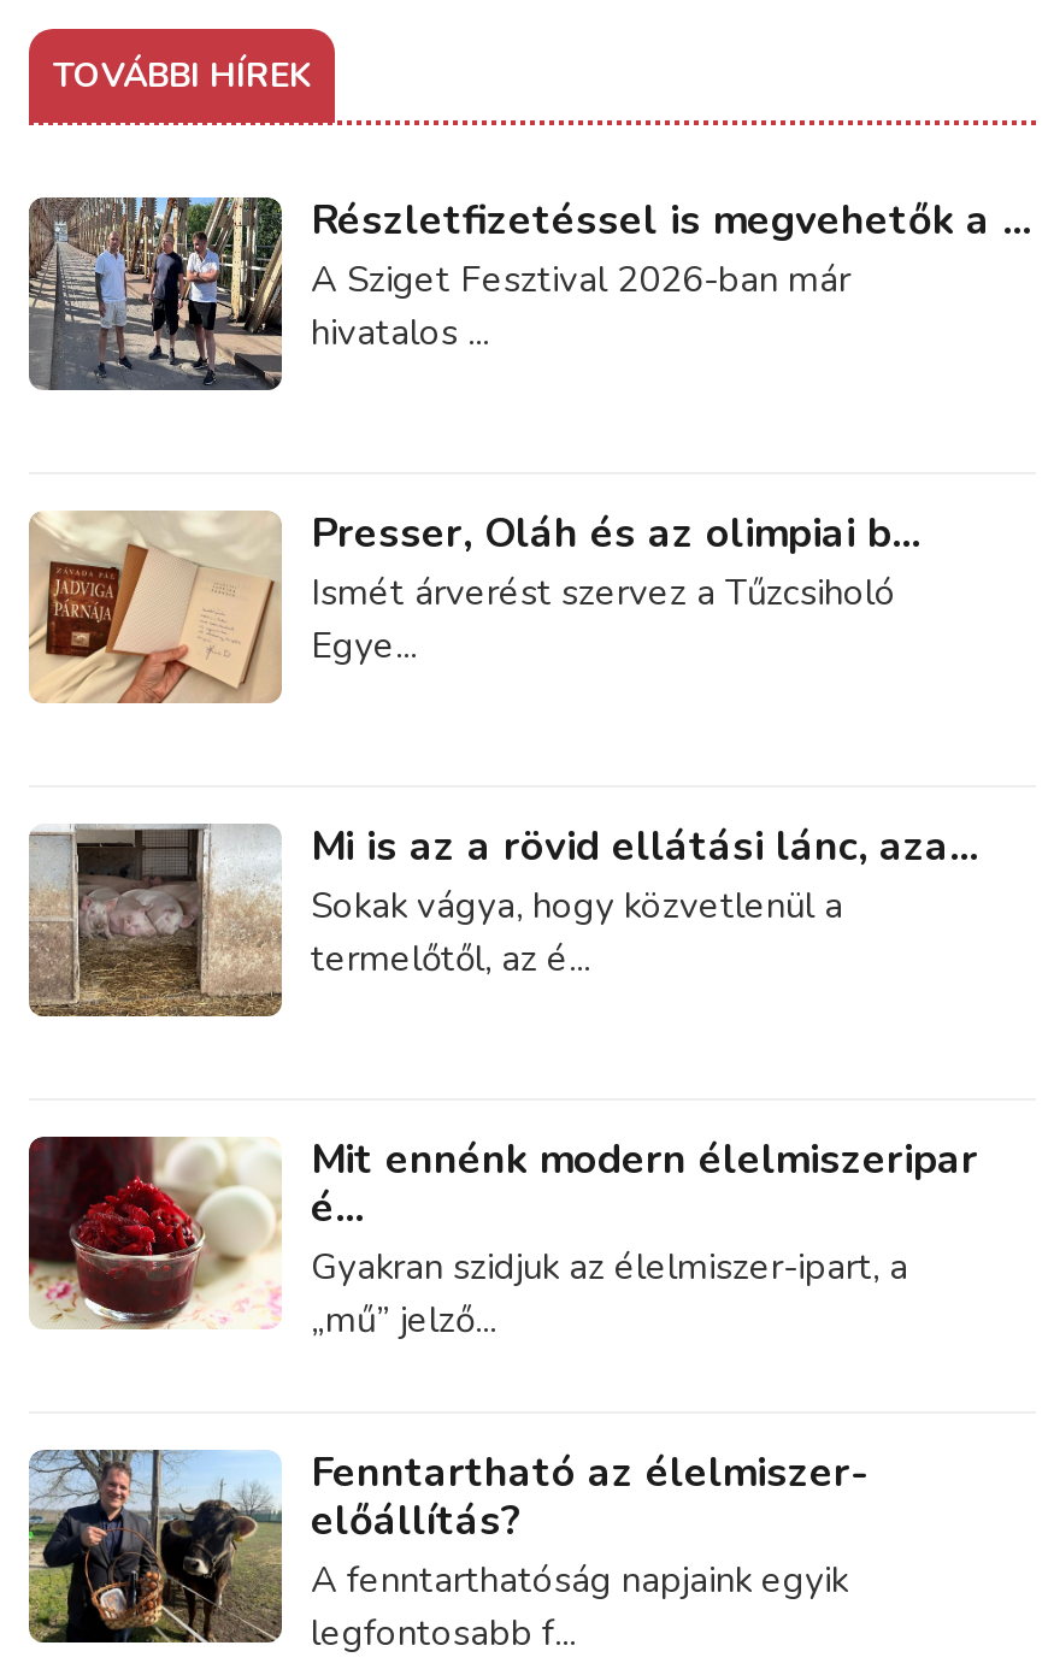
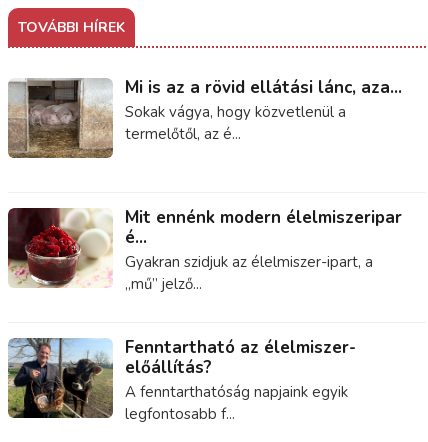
[29,192,1031,390] [image] | Részletfizetéssel is megvehetők a ... | A Sziget Fesztival 2026-ban már | hivatalos ... -> none
[29,505,920,703] [image] | Presser, Oláh és az olimpiai b... | Ismét árverést szervez a Tűzcsiholó | Egye... -> none

